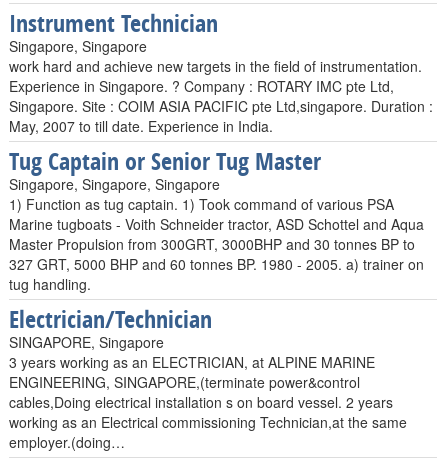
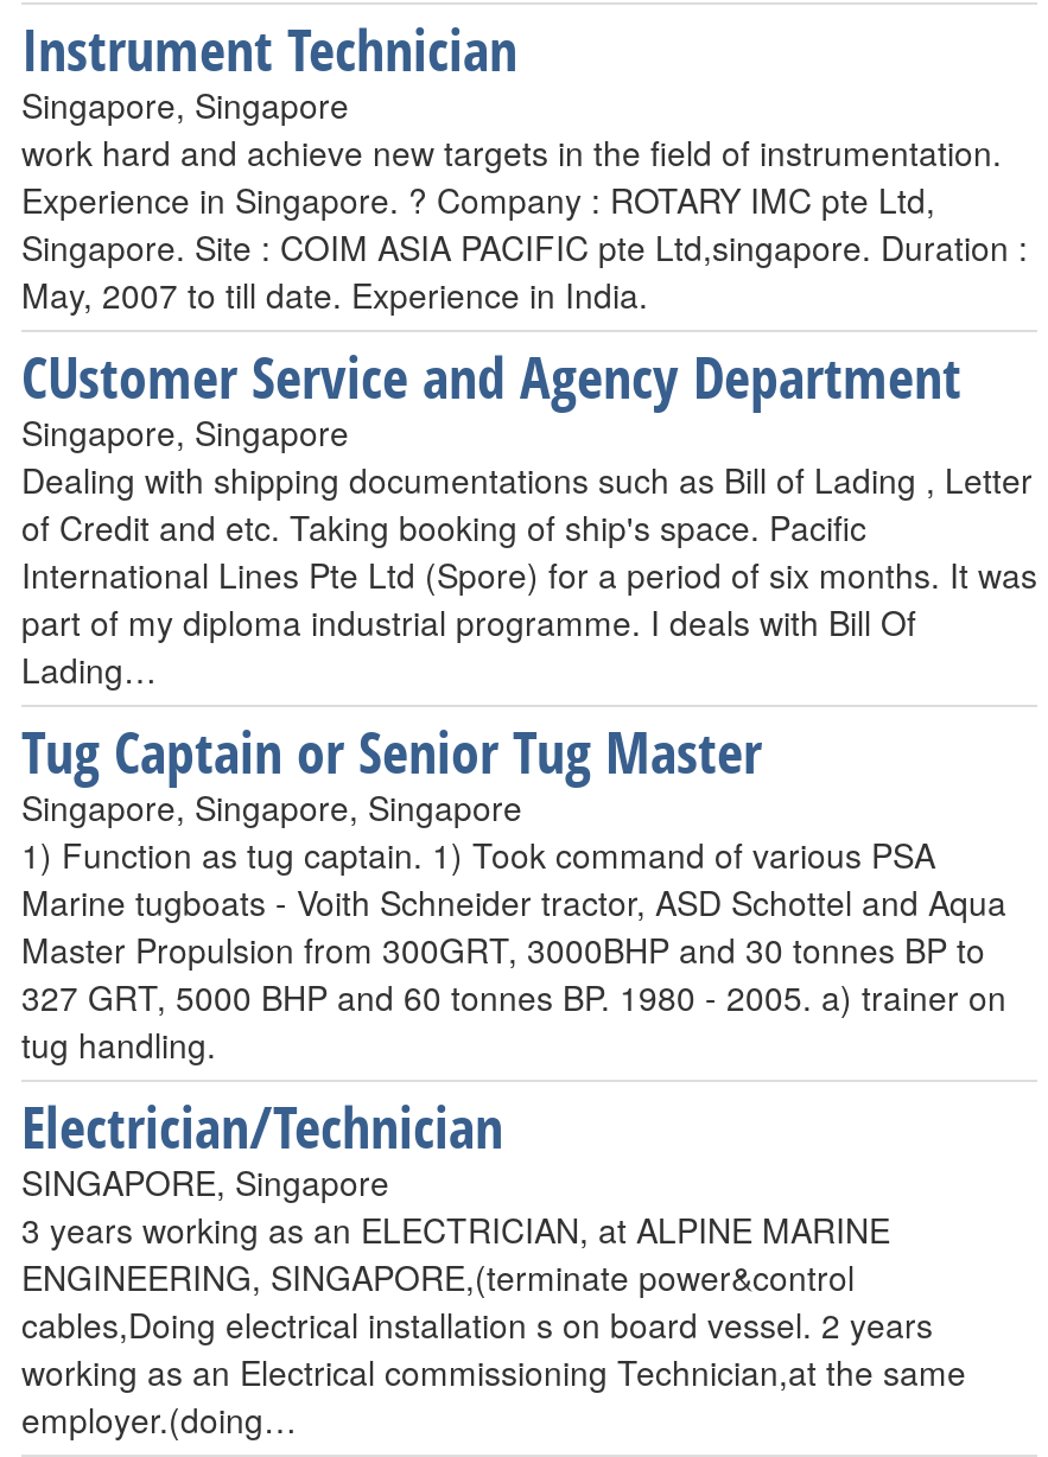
none -> [21,339,1037,693] CUstomer Service and Agency Department | Singapore, Singapore | Dealing with shipping documentations such as Bill of Lading , Letter | of Credit and etc. Taking booking of ship's space. Pacific | International Lines Pte Ltd (Spore) for a period of six months. It was | part of my diploma industrial programme. I deals with Bill Of | Lading…

